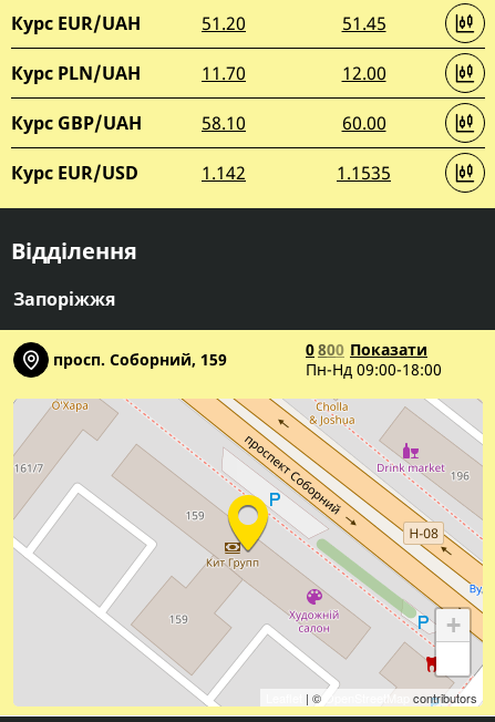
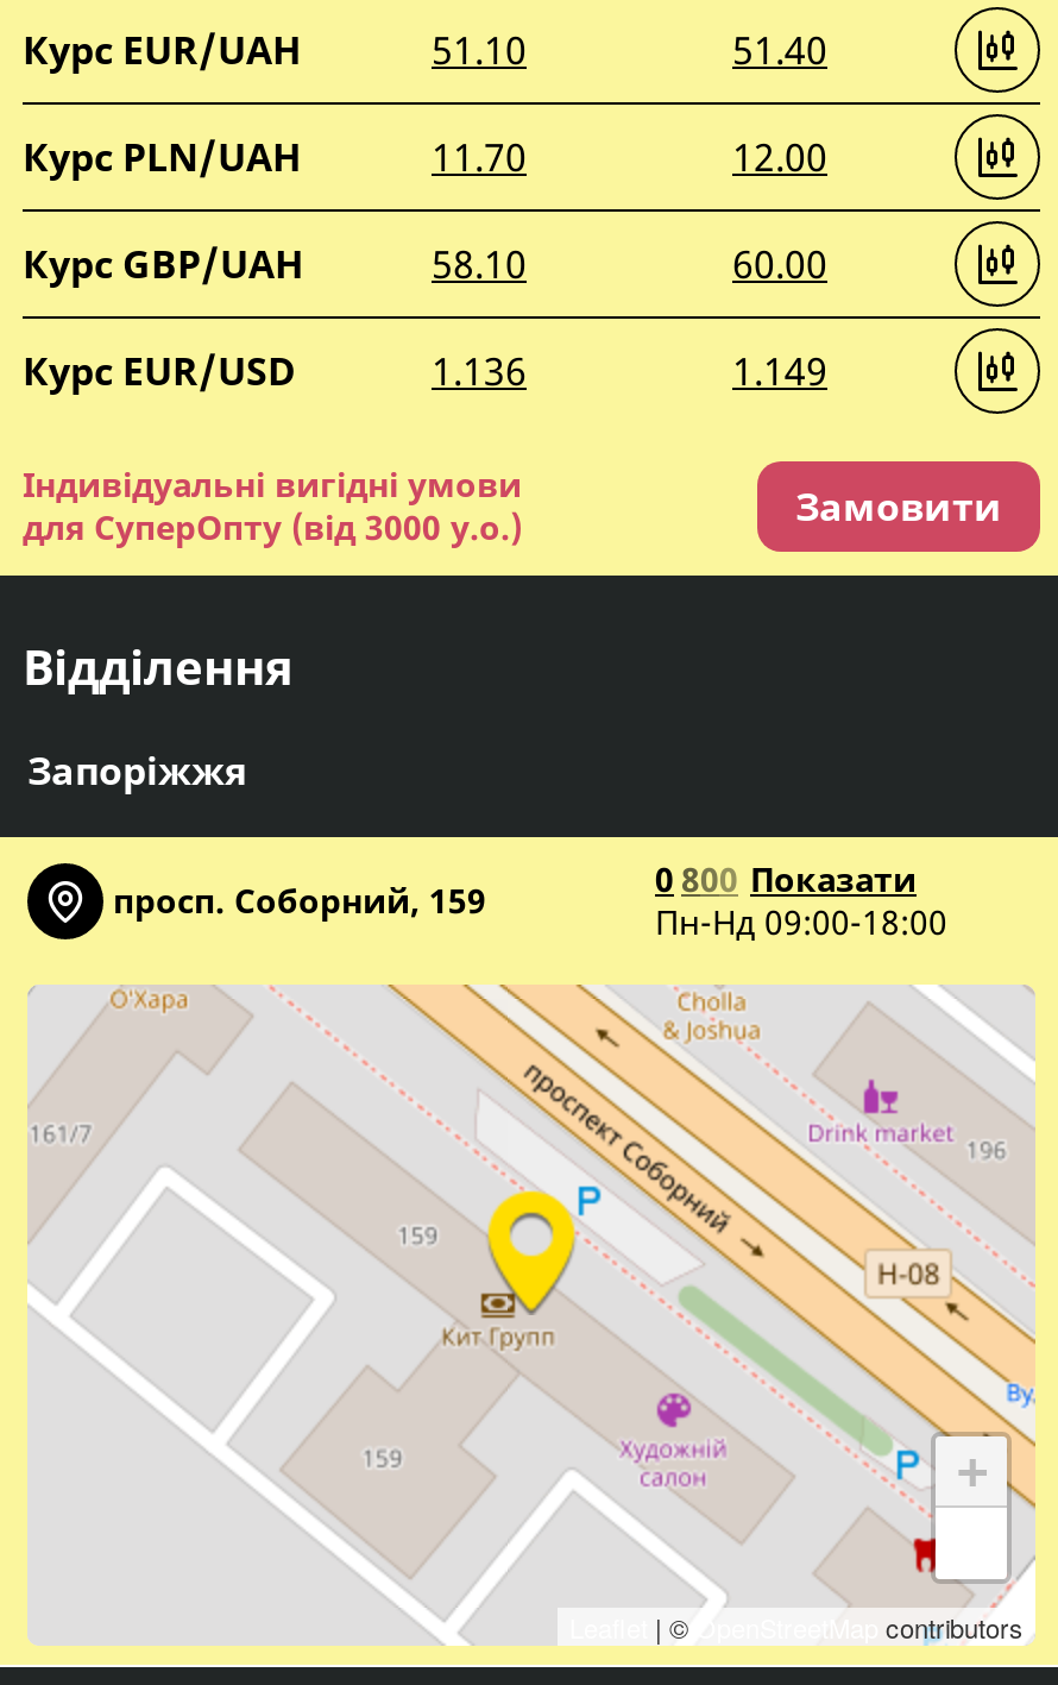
[202,11,246,36] 51.20 -> [432,24,527,76] 51.10
[342,11,386,36] 51.45 -> [732,24,827,76] 51.40
[202,161,391,185] 1.142 | 1.1535 -> [23,345,1002,550] 1.136 | 1.149 | Індивідуальні вигідні умови | для СуперОпту (від 3000 у.о.) | Замовити

